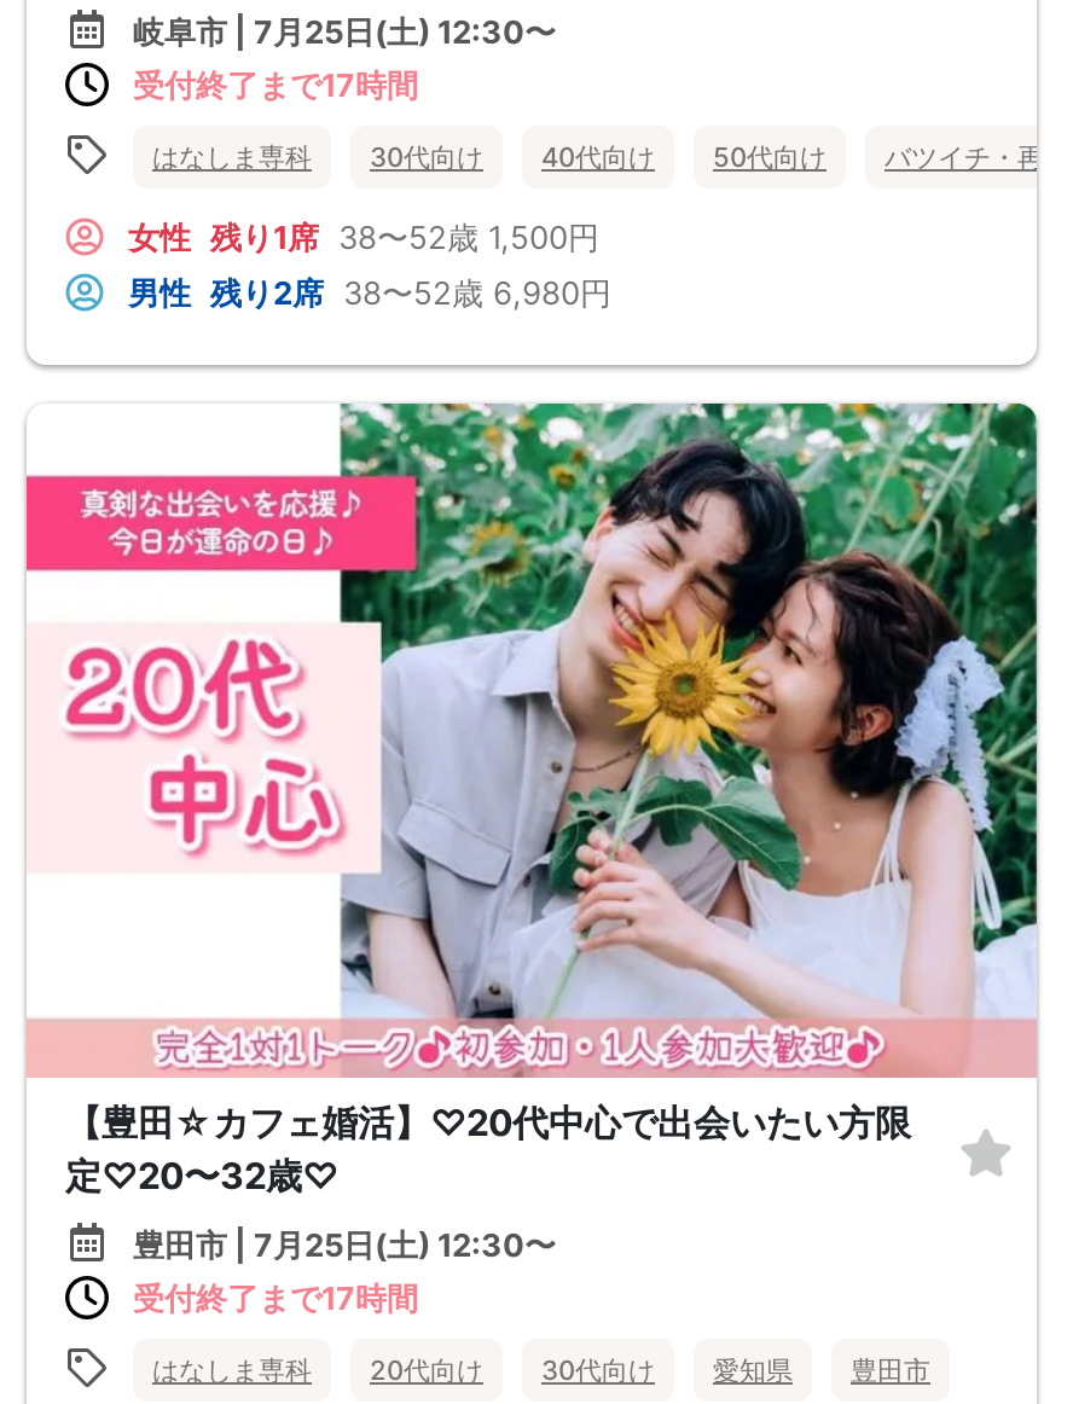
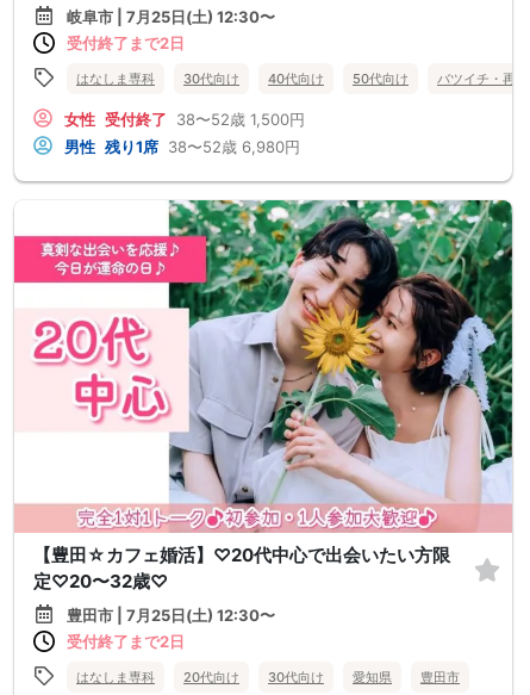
[133,65,418,103] 受付終了まで17時間 -> [67,34,185,53] 受付終了まで2日
[128,218,599,257] 女性 残り1席 38〜52歳 1,500円 -> [64,109,305,128] 女性 受付終了 38〜52歳 1,500円
[128,274,611,312] 男性 残り2席 38〜52歳 6,980円 -> [64,137,300,156] 男性 残り1席 38〜52歳 6,980円
[133,1277,418,1315] 受付終了まで17時間 -> [67,632,185,651] 受付終了まで2日

